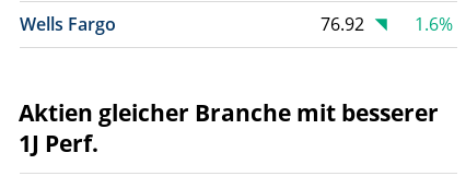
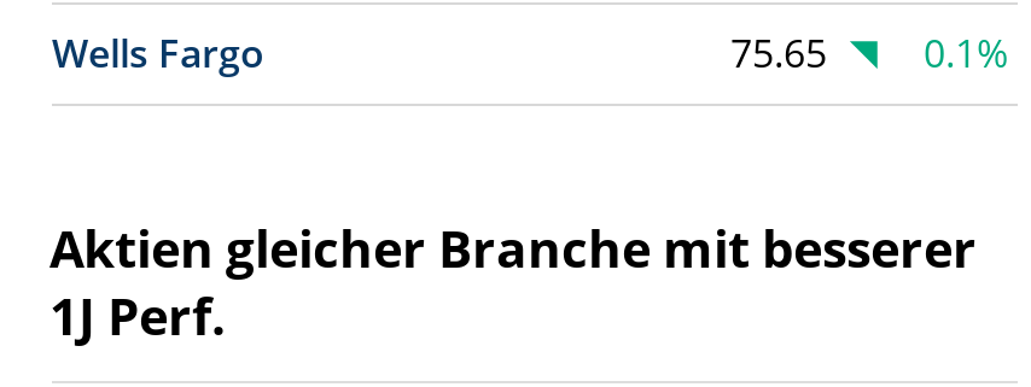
[321,12,364,36] 76.92 -> [730,27,827,80] 75.65
[415,12,453,36] 1.6% -> [924,27,1008,80] 0.1%

